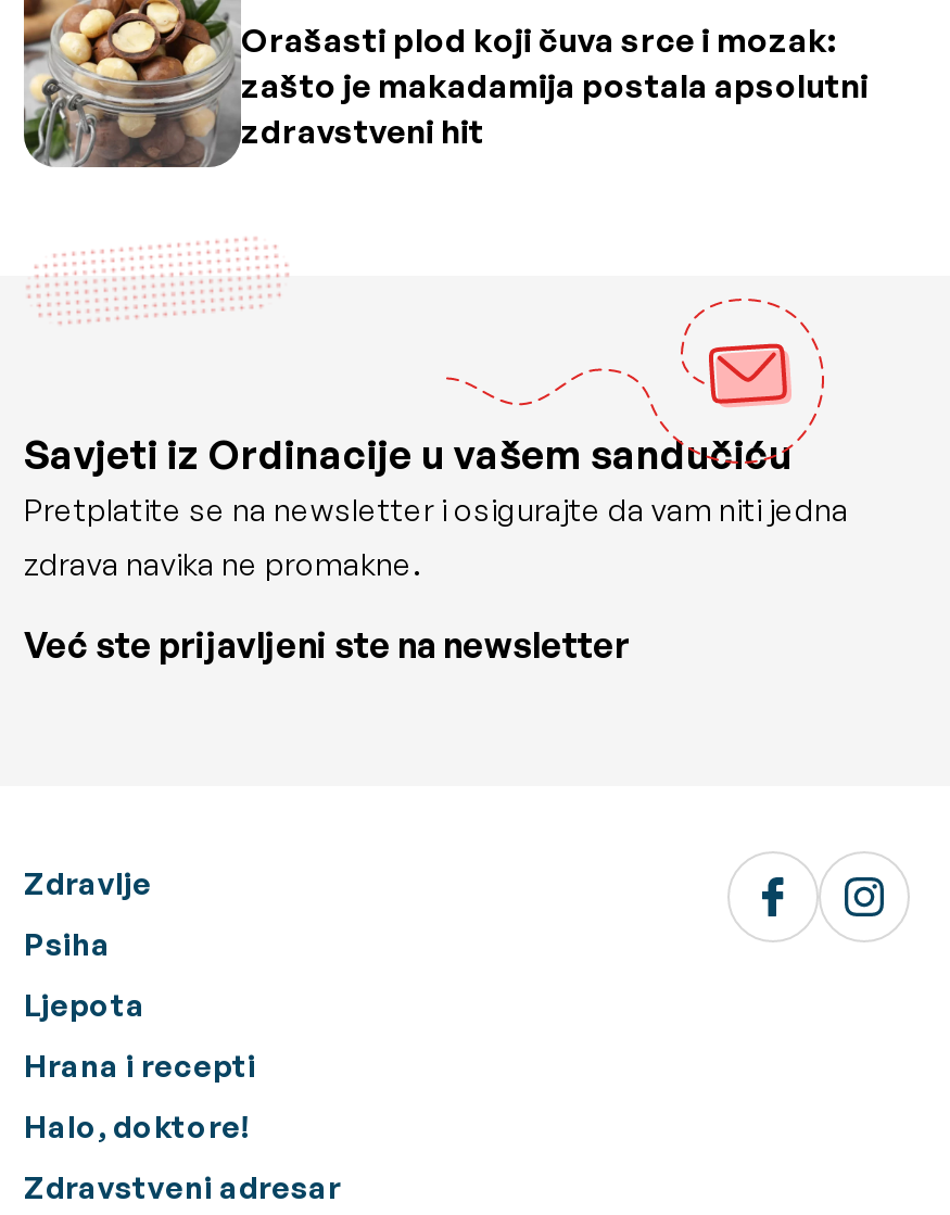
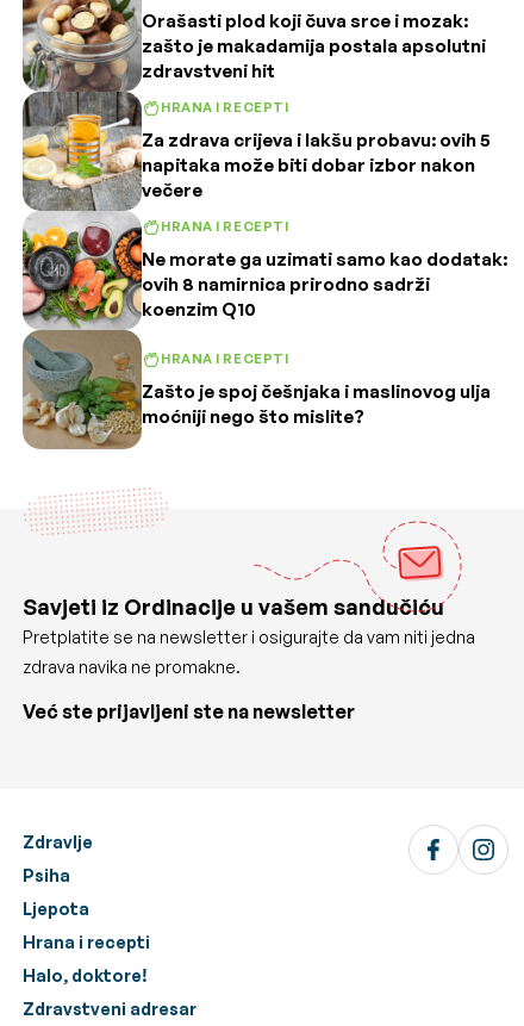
none -> [21,91,507,450] [image] | HRANA I RECEPTI | Za zdrava crijeva i lakšu probavu: ovih 5 | napitaka može biti dobar izbor nakon | večere | HRANA I RECEPTI | Ne morate ga uzimati samo kao dodatak: | ovih 8 namirnica prirodno sadrži | koenzim Q10 | HRANA I RECEPTI | Zašto je spoj češnjaka i maslinovog ulja | moćniji nego što mislite?

